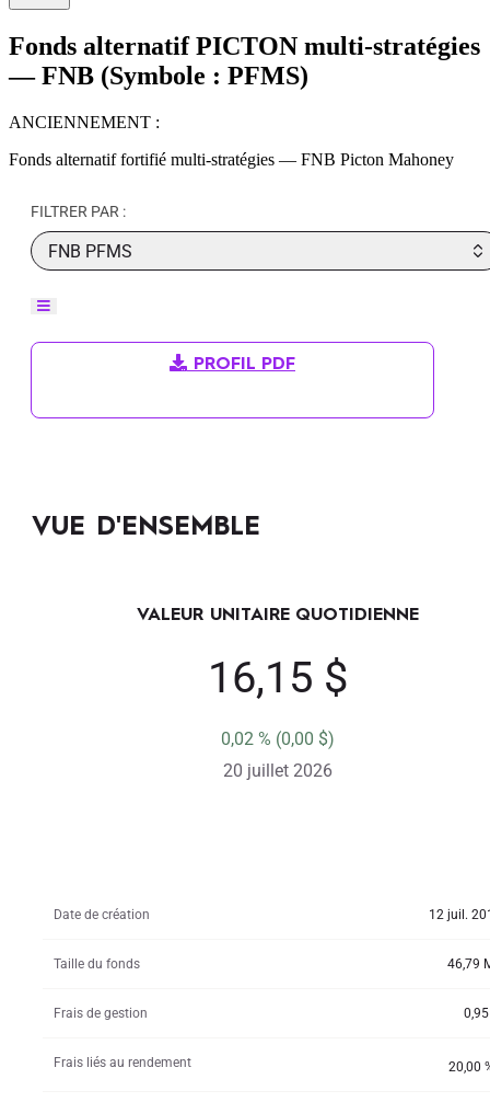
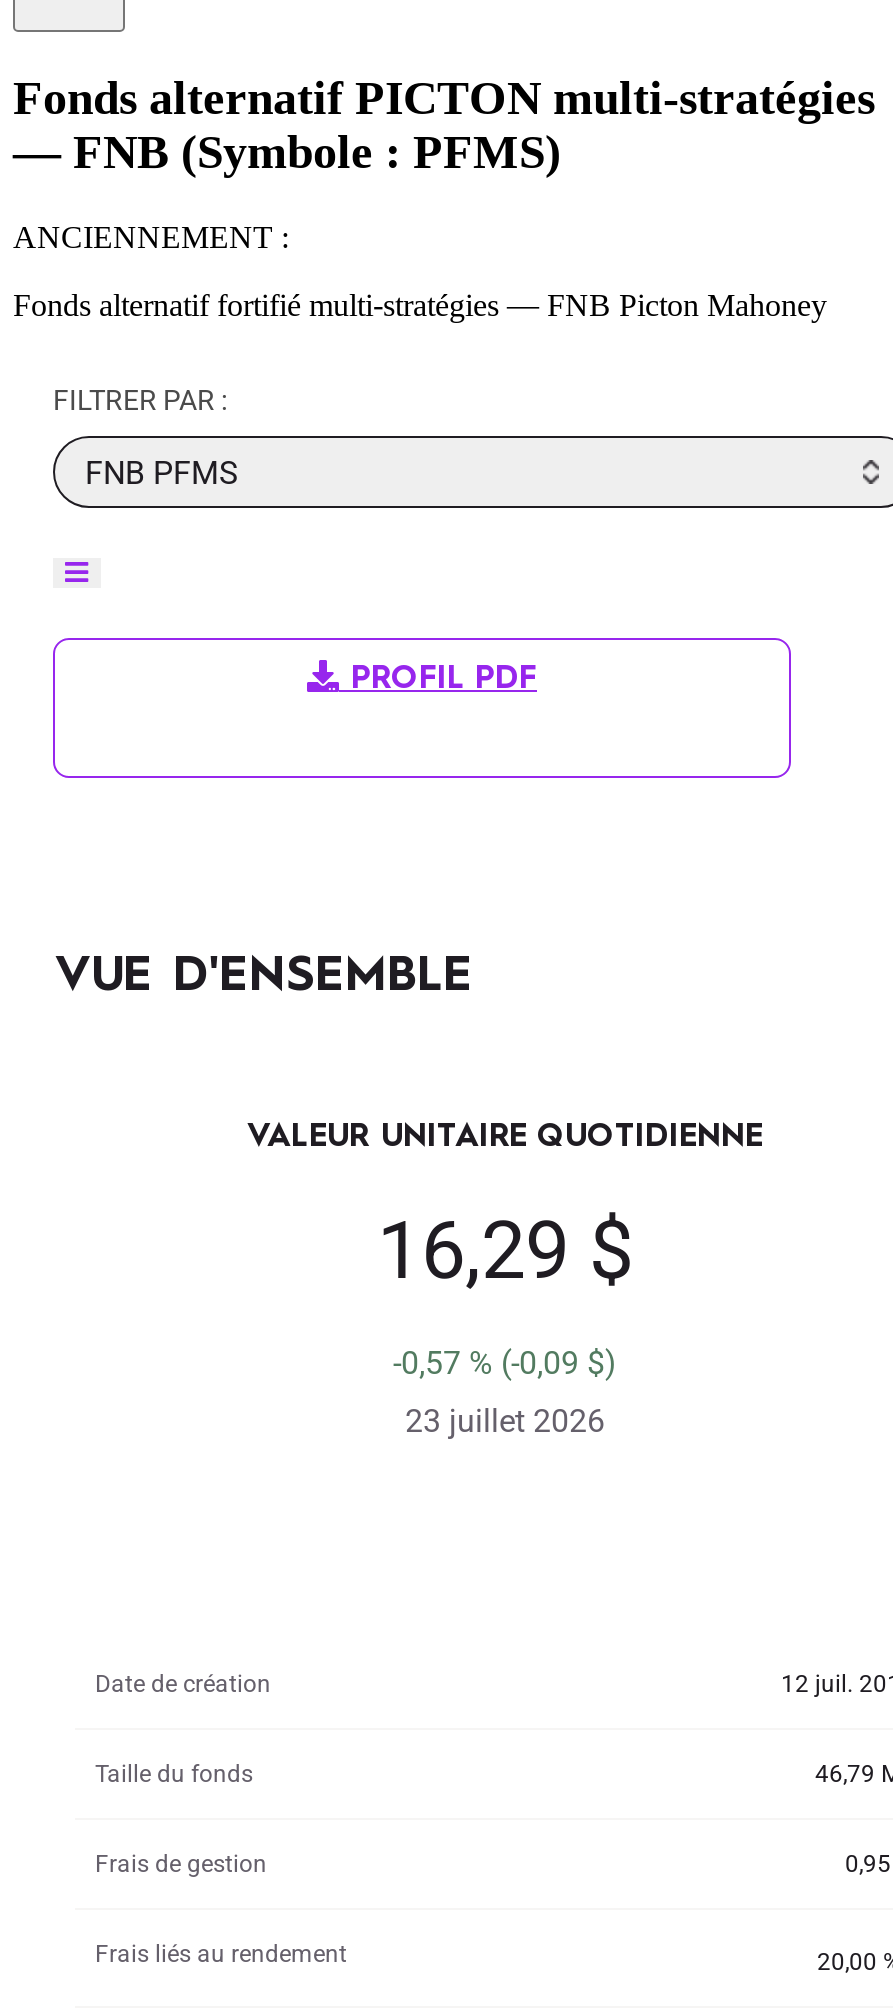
[208,652,348,704] 16,15 $ -> [377,1205,633,1299] 16,29 $
[221,729,335,750] 0,02 % (0,00 $) -> [393,1345,617,1383] -0,57 % (-0,09 $)
[223,761,332,782] 20 juillet 2026 -> [405,1403,605,1441] 23 juillet 2026

